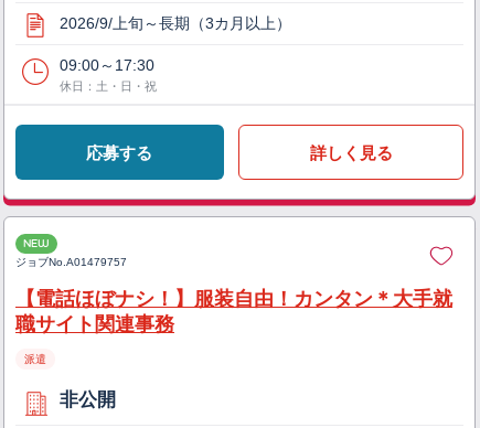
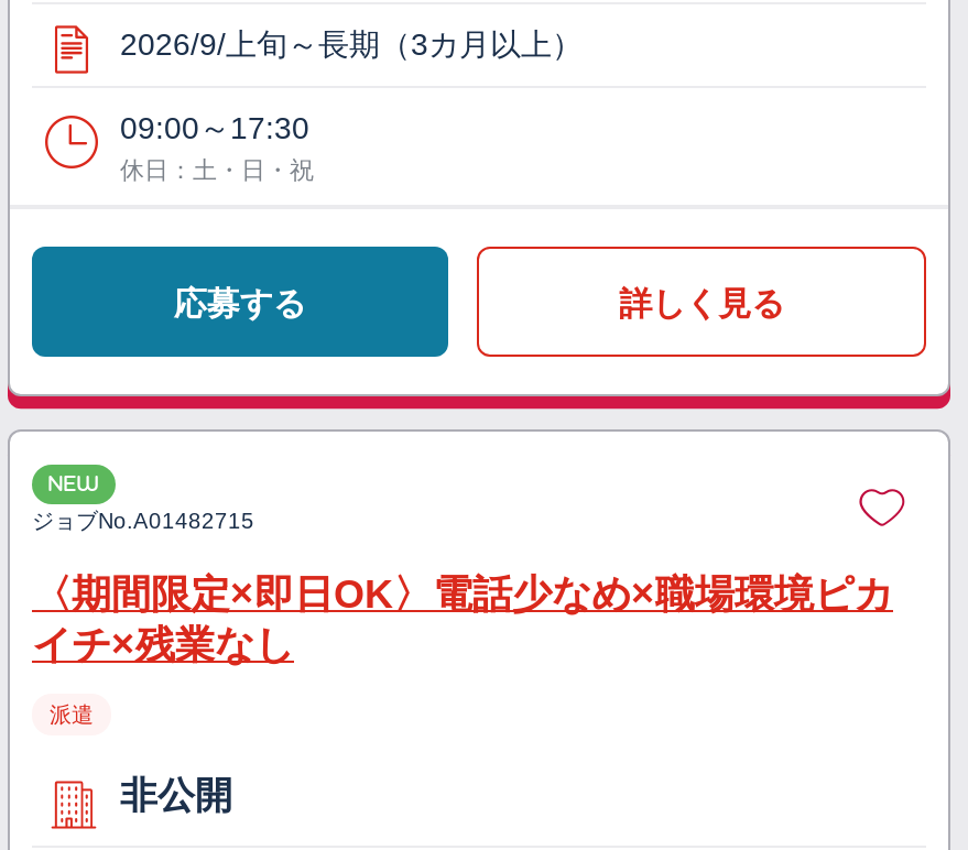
[15,256,127,268] ジョブNo. A01479757 -> [32,509,254,534] ジョブNo. A01482715
[15,288,452,336] 【電話ほぼナシ！】服装自由！カンタン＊大手就 | 職サイト関連事務 -> [32,573,893,668] 〈期間限定×即日OK〉電話少なめ×職場環境ピカ | イチ×残業なし

